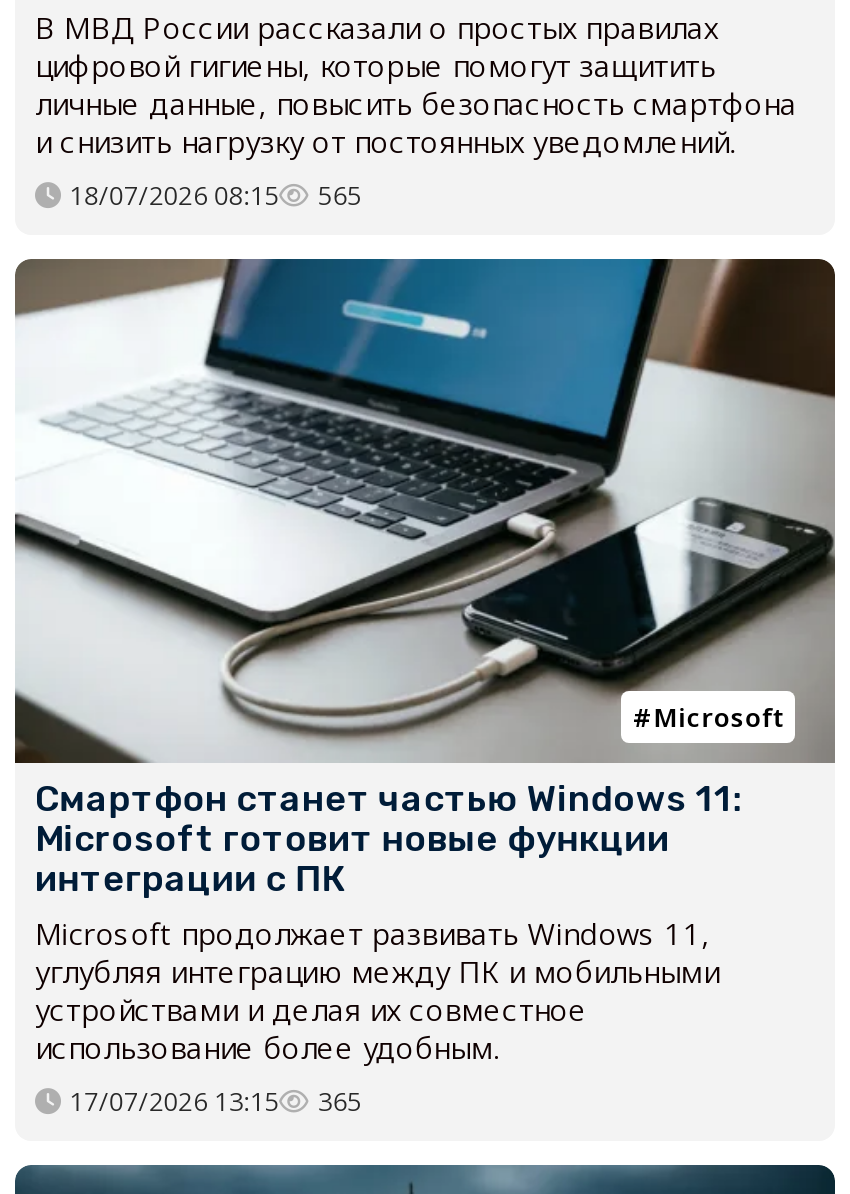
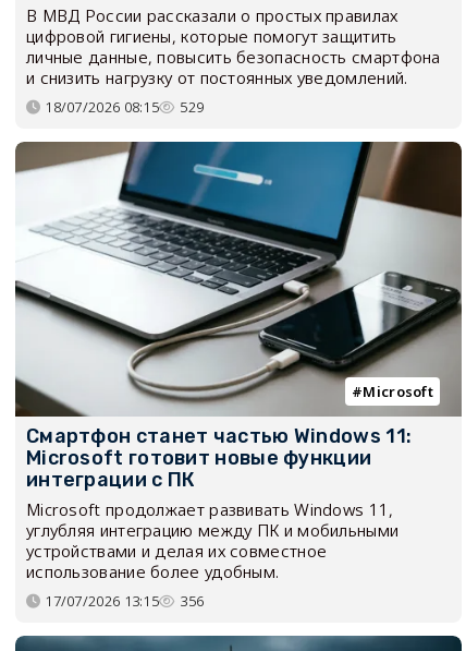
[70,177,362,213] 18/07/2026 08:15 565 -> [45,97,204,116] 18/07/2026 08:15 529
[70,1083,362,1119] 17/07/2026 13:15 365 -> [45,590,204,610] 17/07/2026 13:15 356

